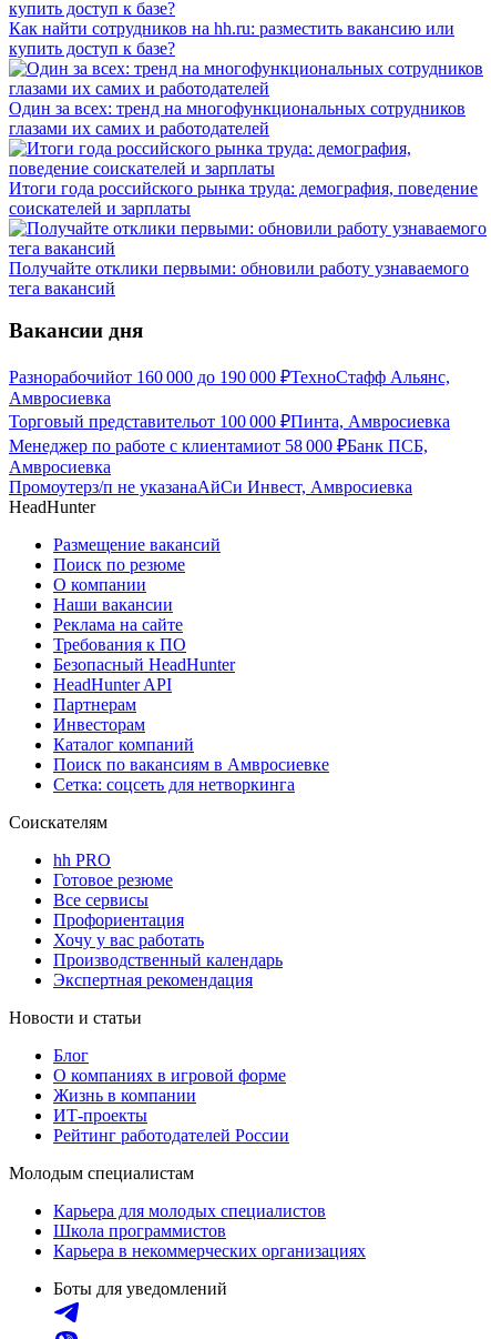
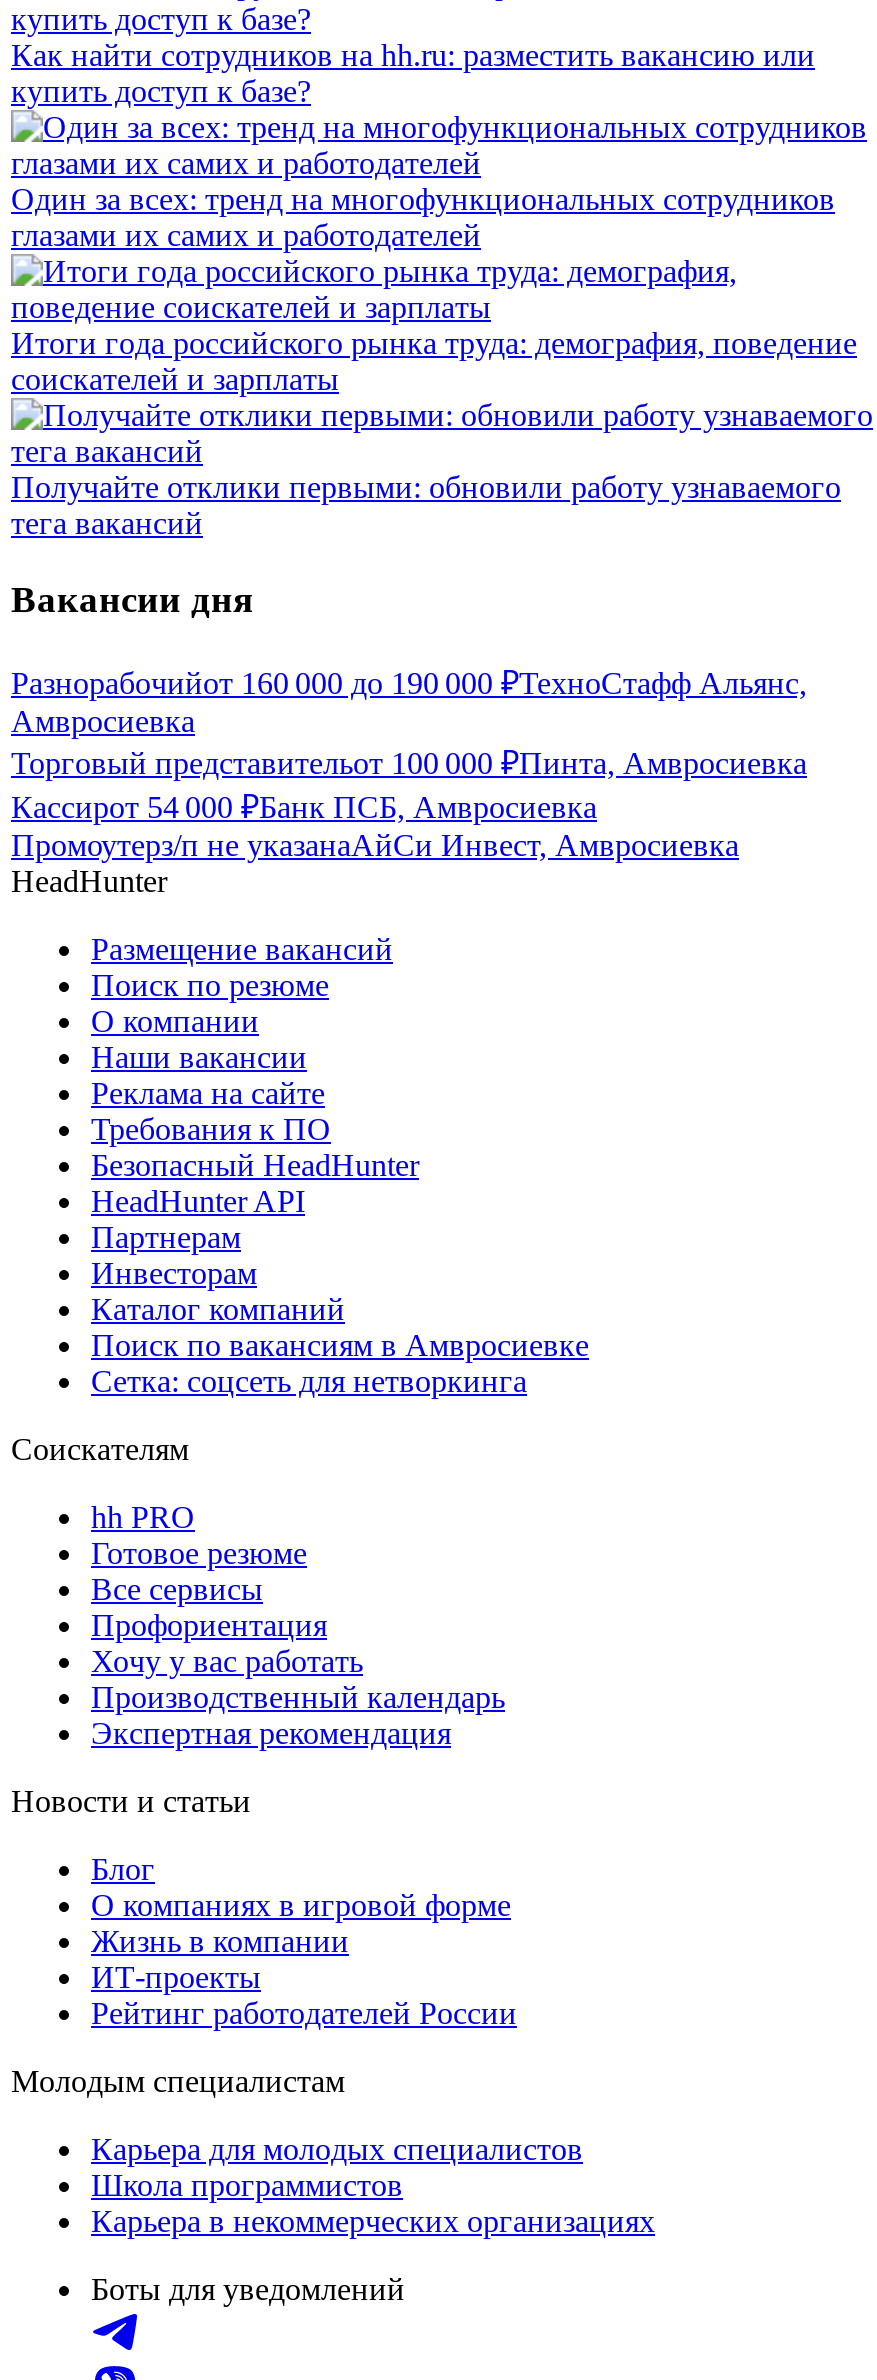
[9,436,428,476] Менеджер по работе с клиентамиот 58 000 ₽Банк ПСБ, | Амвросиевка -> [11,790,597,824] Кассирот 54 000 ₽Банк ПСБ, Амвросиевка

